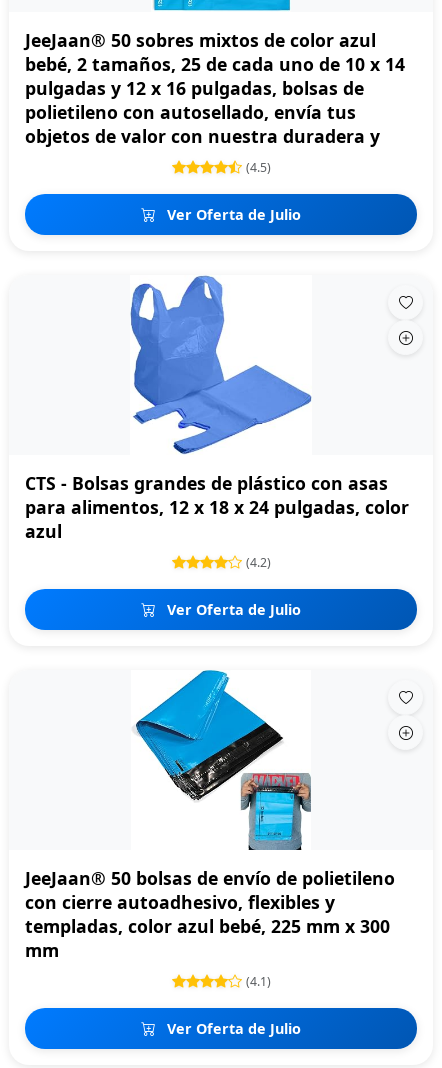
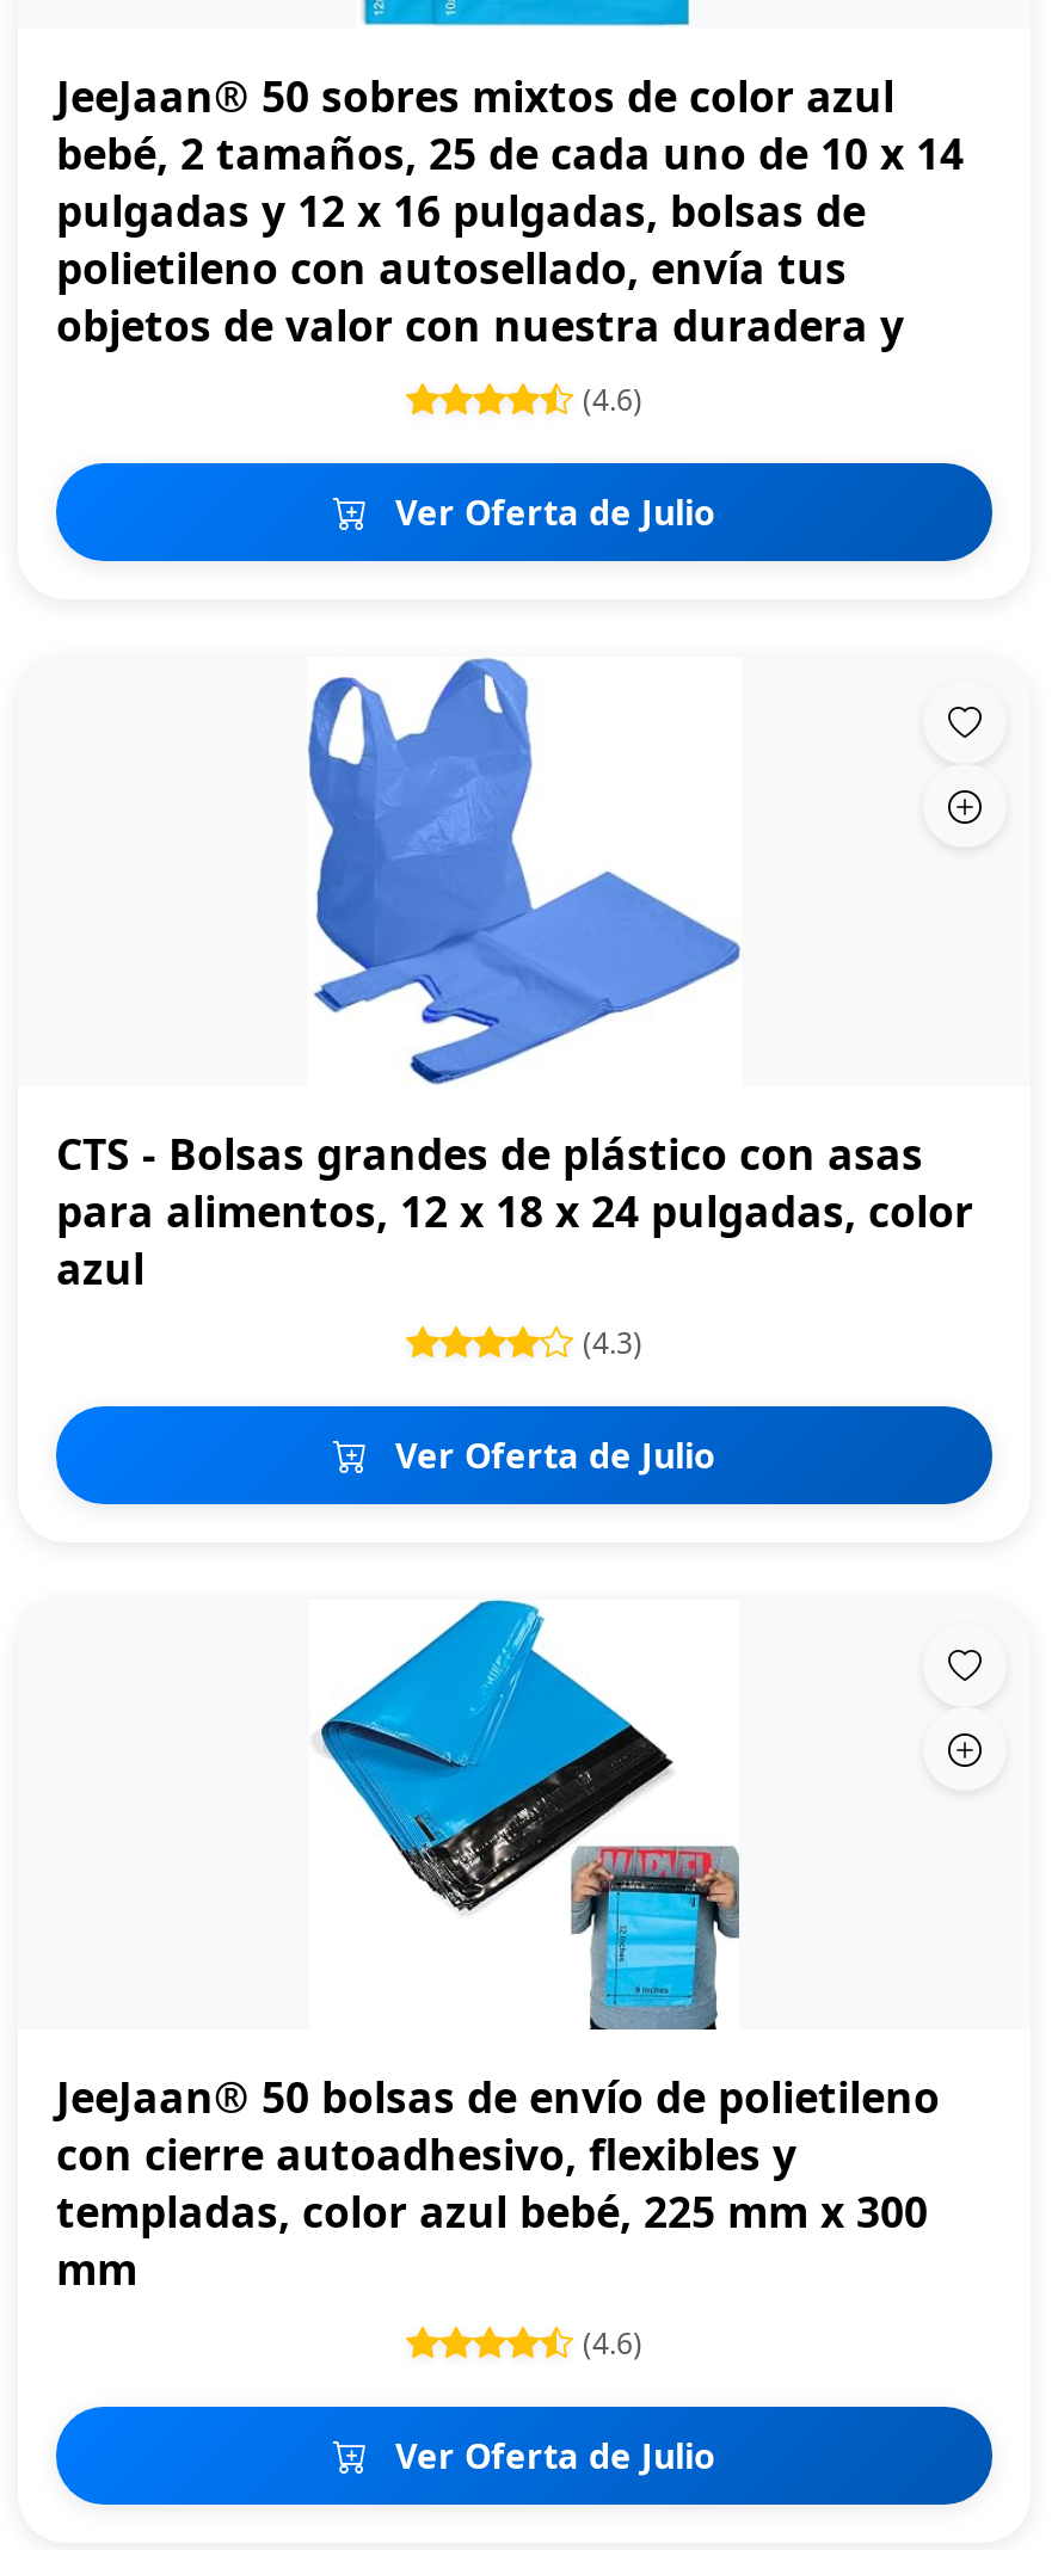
[245,158,270,175] (4.5) -> [583,378,642,419] (4.6)
[245,553,270,570] (4.2) -> [583,1322,642,1362] (4.3)
[245,972,270,989] (4.1) -> [583,2322,642,2363] (4.6)

